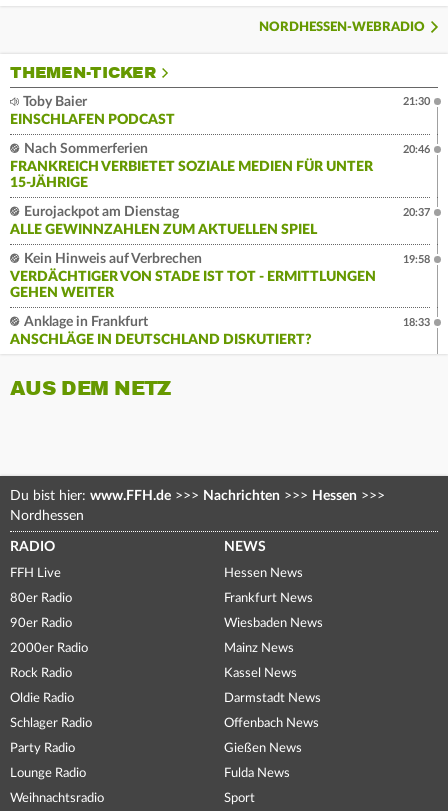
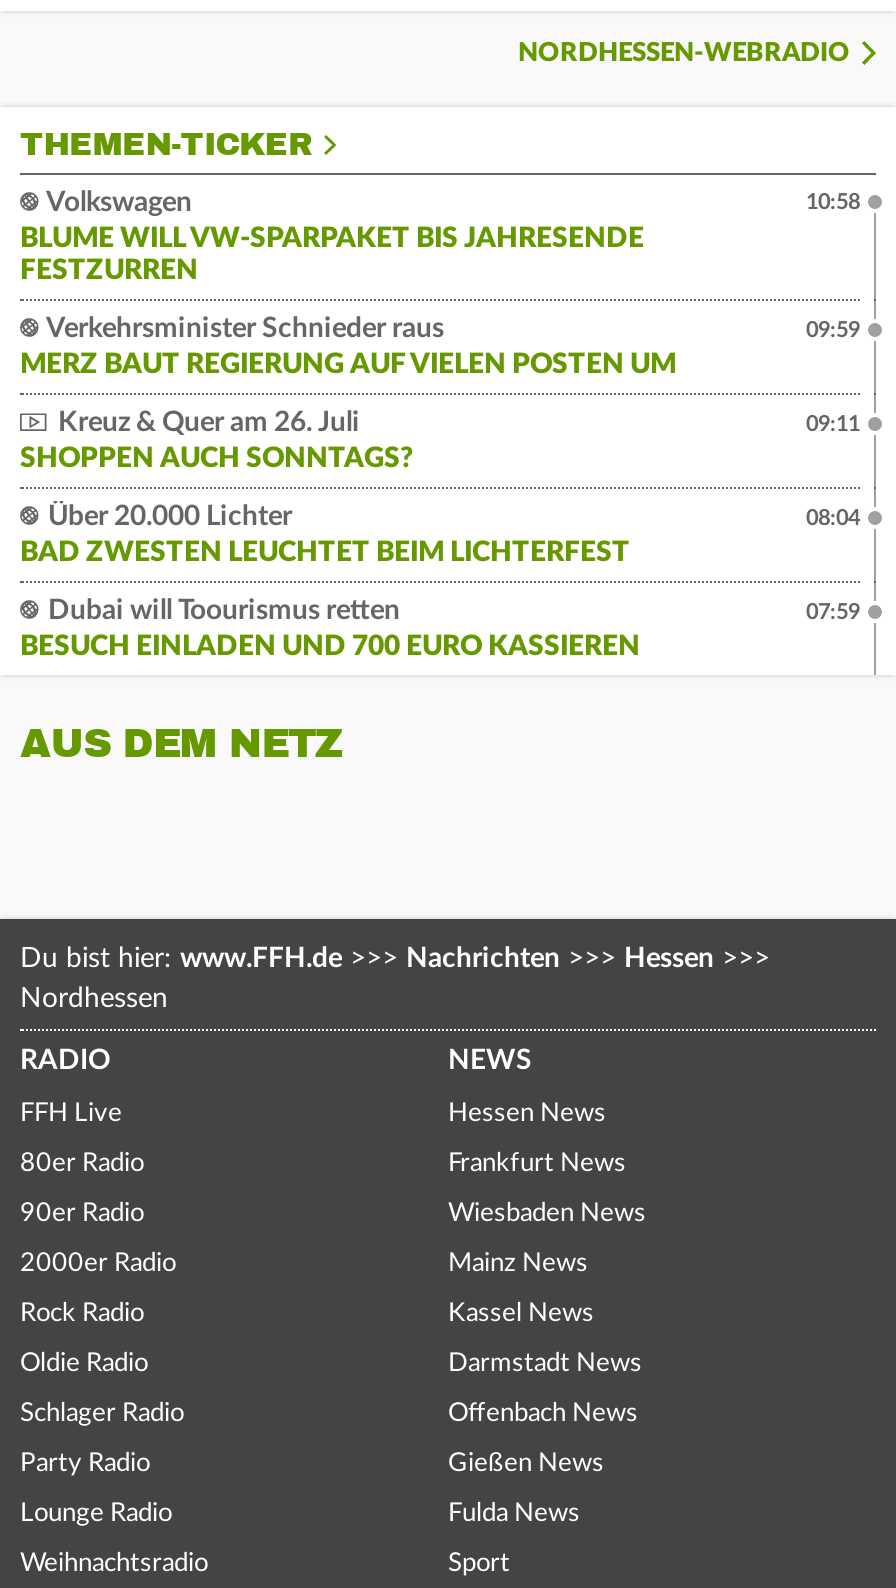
[10,95,175,127] Toby Baier | EINSCHLAFEN PODCAST -> [20,189,644,285] Volkswagen | BLUME WILL VW-SPARPAKET BIS JAHRESENDE | FESTZURREN
[403,96,430,107] 21:30 -> [806,191,860,213] 10:58
[10,142,373,190] Nach Sommerferien | FRANKREICH VERBIETET SOZIALE MEDIEN FÜR UNTER | 15-JÄHRIGE -> [20,315,676,379] Verkehrsminister Schnieder raus | MERZ BAUT REGIERUNG AUF VIELEN POSTEN UM
[403,144,430,155] 20:46 -> [806,319,860,341] 09:59
[10,205,317,237] Eurojackpot am Dienstag | ALLE GEWINNZAHLEN ZUM AKTUELLEN SPIEL -> [20,409,414,473] Kreuz & Quer am 26. Juli | SHOPPEN AUCH SONNTAGS?
[403,207,430,218] 20:37 -> [806,413,860,435] 09:11
[10,252,376,300] Kein Hinweis auf Verbrechen | VERDÄCHTIGER VON STADE IST TOT - ERMITTLUNGEN | GEHEN WEITER -> [20,503,630,567] Über 20.000 Lichter | BAD ZWESTEN LEUCHTET BEIM LICHTERFEST
[403,254,430,265] 19:58 -> [806,507,860,529] 08:04
[10,315,312,347] Anklage in Frankfurt | ANSCHLÄGE IN DEUTSCHLAND DISKUTIERT? -> [20,597,640,661] Dubai will Toourismus retten | BESUCH EINLADEN UND 700 EURO KASSIEREN
[403,317,430,328] 18:33 -> [806,601,860,623] 07:59

